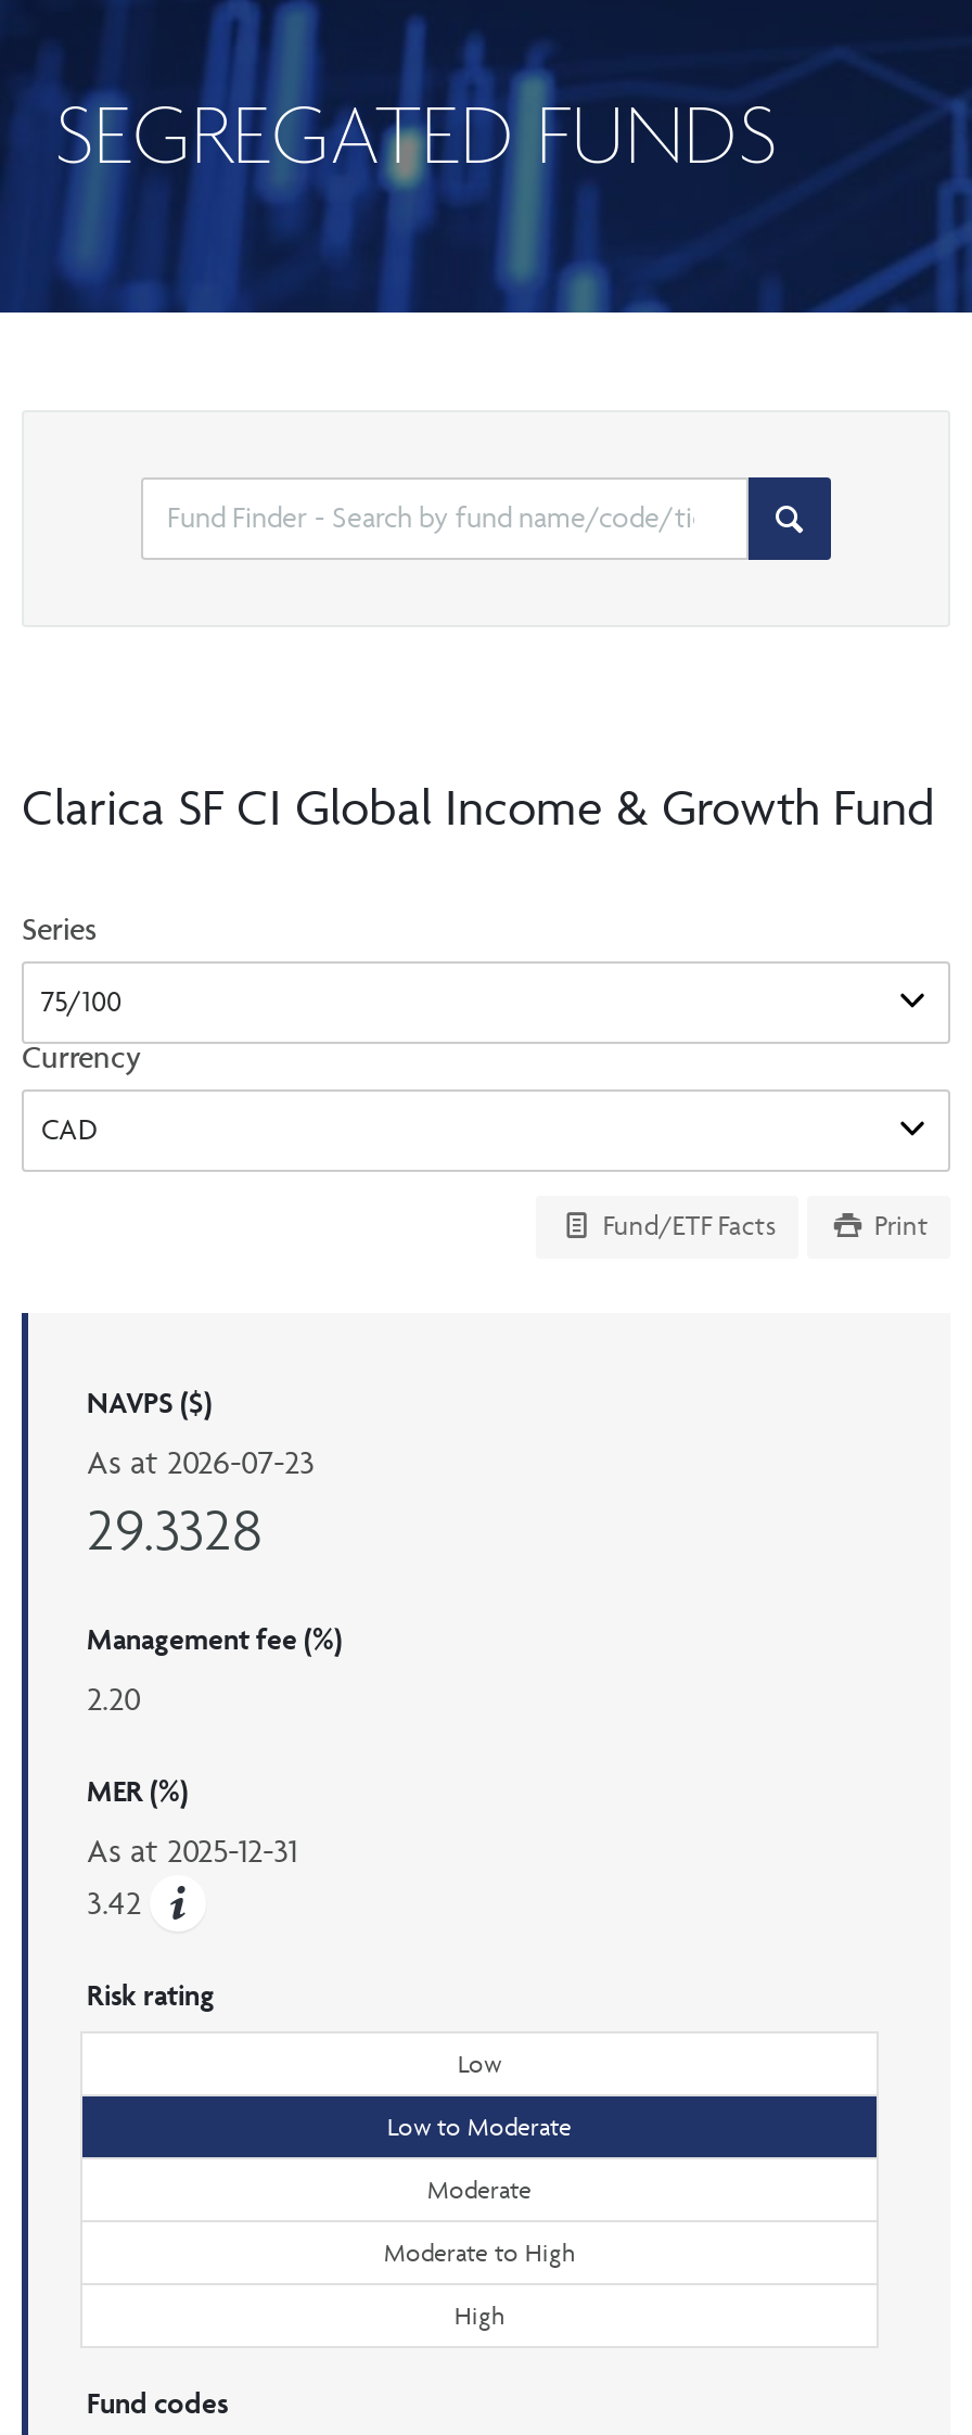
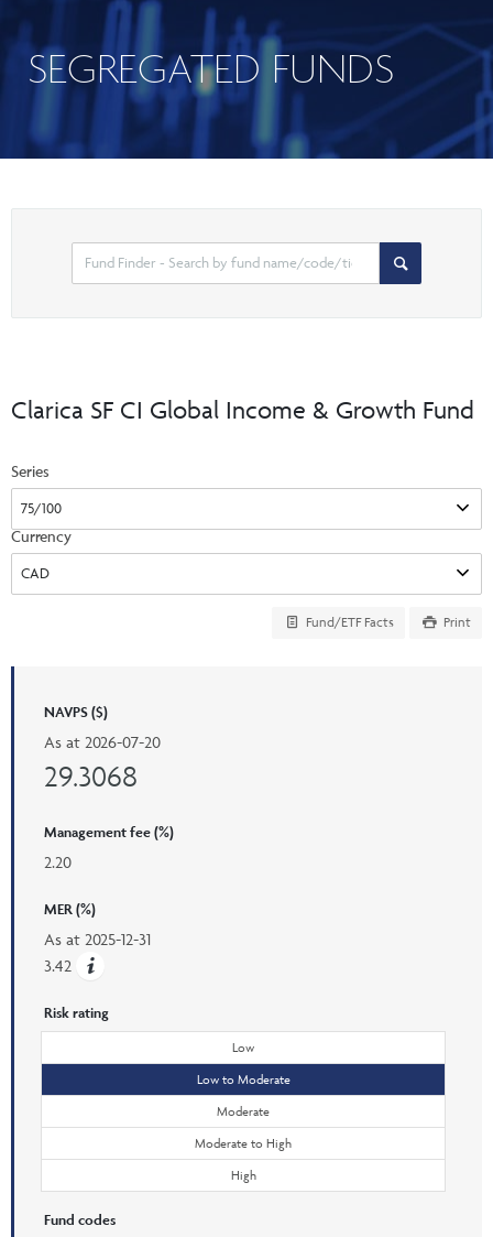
[87,1440,315,1481] As at 2026-07-23 -> [44,731,161,752] As at 2026-07-20
[87,1492,263,1564] 29.3328 -> [44,757,138,794] 29.3068

